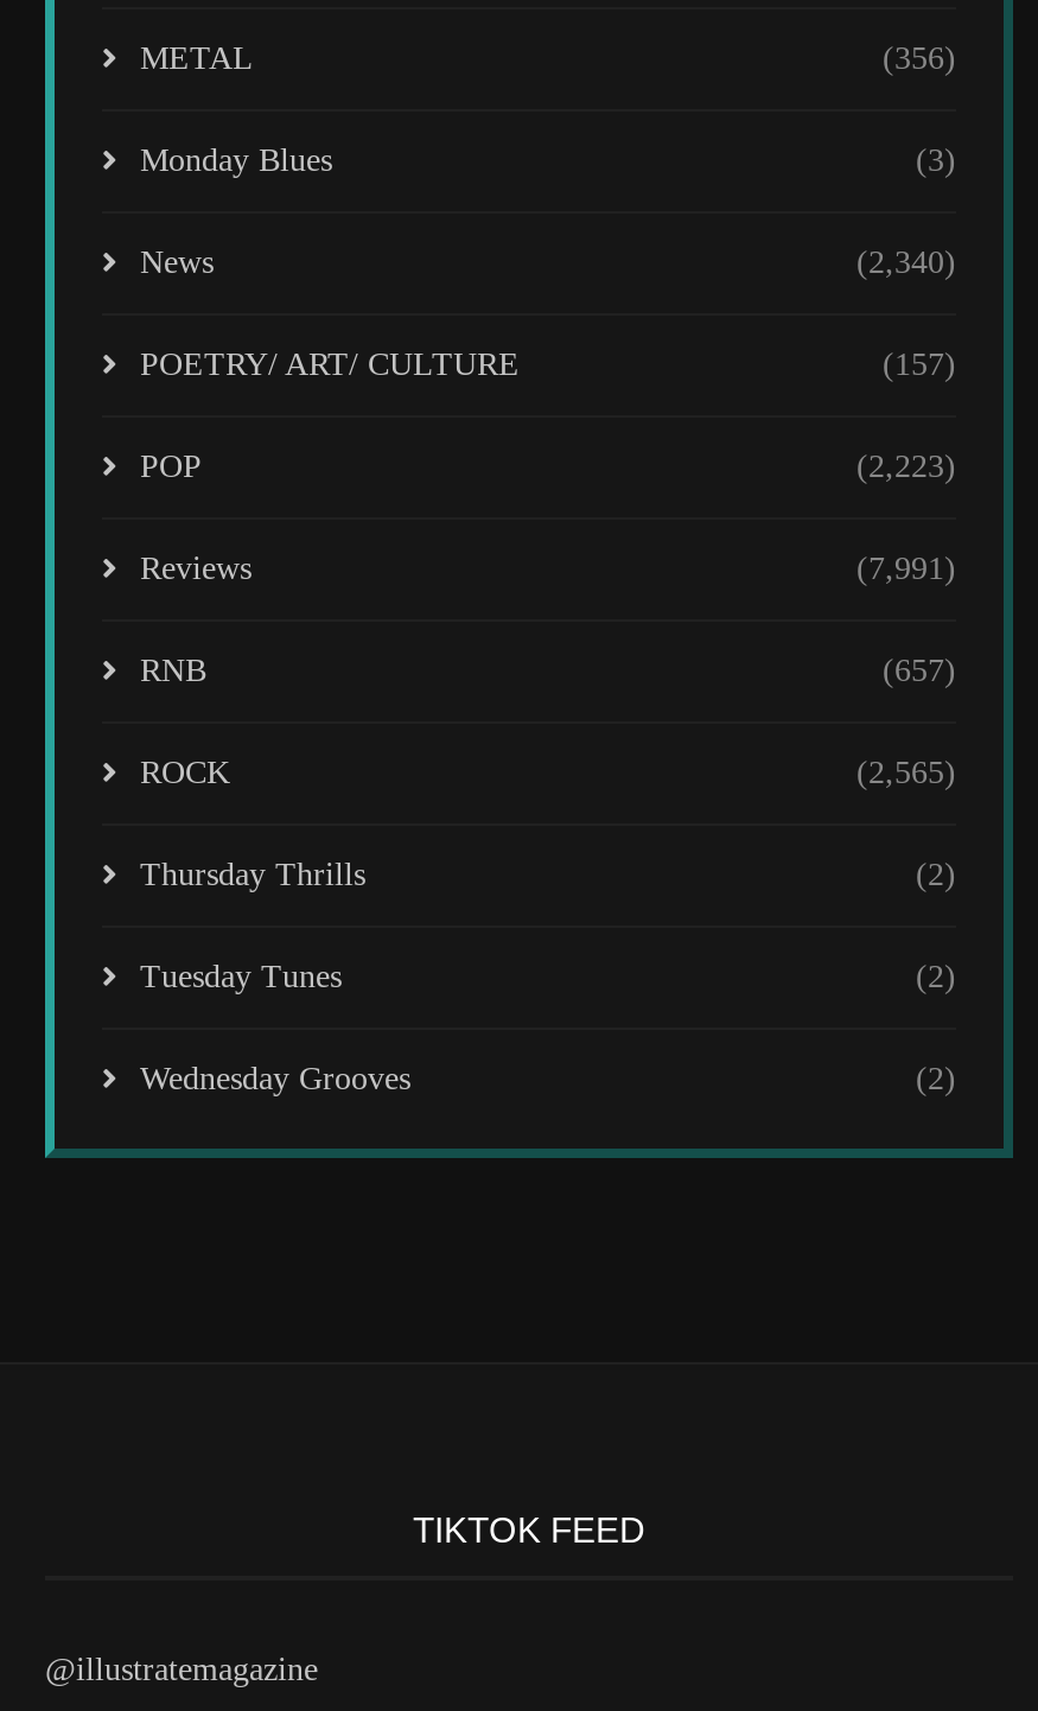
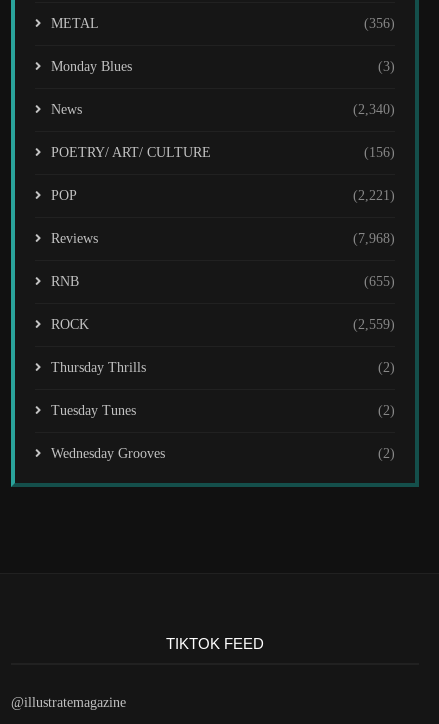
[883,345,956,381] (157) -> [364,144,395,159] (156)
[856,447,956,483] (2,223) -> [353,187,395,202] (2,221)
[856,549,956,585] (7,991) -> [353,230,395,245] (7,968)
[883,651,956,687] (657) -> [364,273,395,288] (655)
[856,753,956,789] (2,565) -> [353,316,395,331] (2,559)

